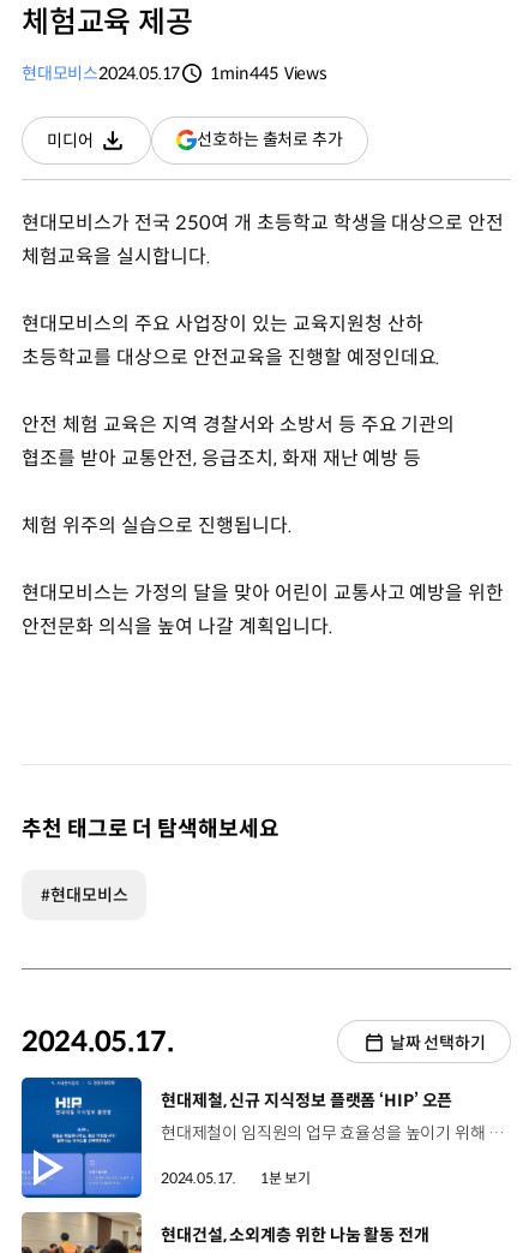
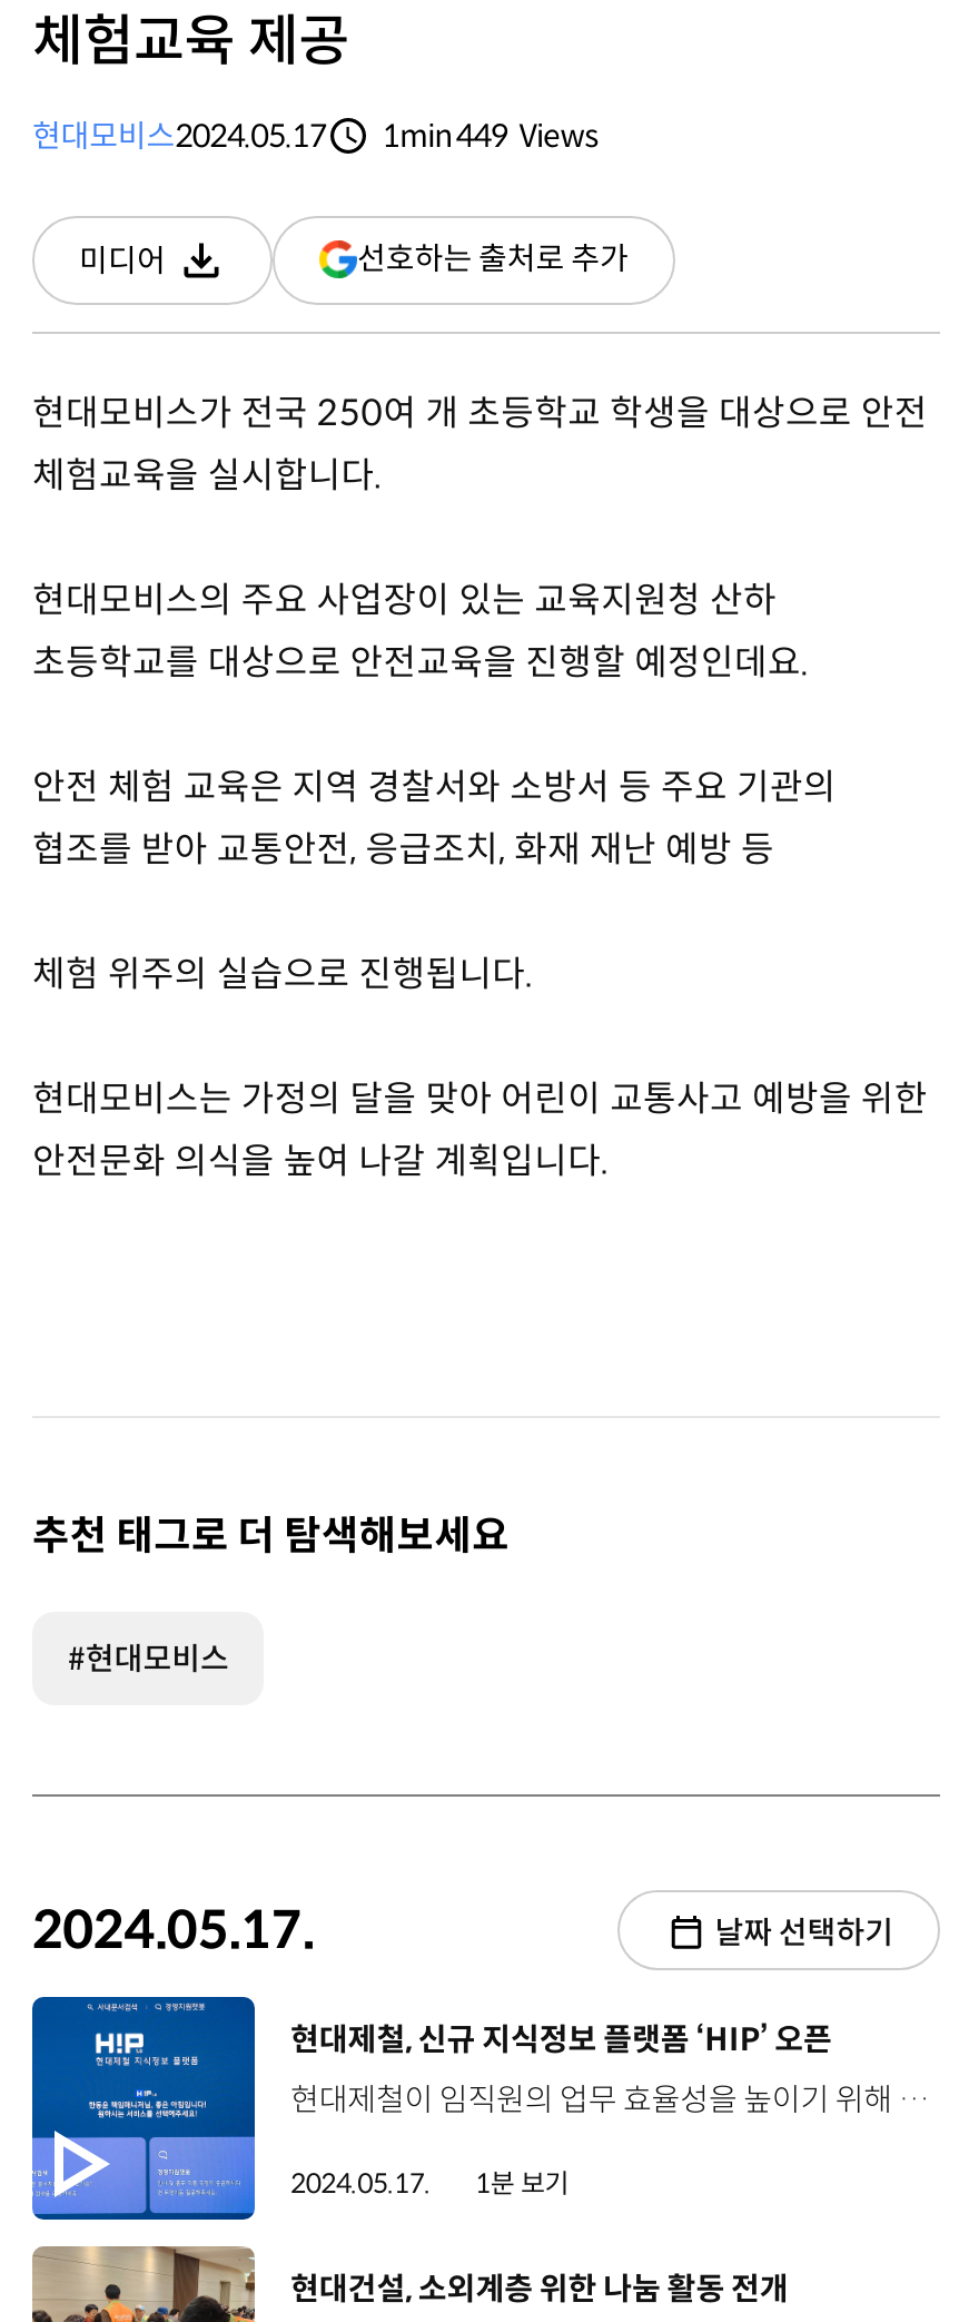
[22,62,327,84] 현대모비스2024.05.17 1min 445 Views -> [32,115,599,155] 현대모비스2024.05.17 1min 449 Views

